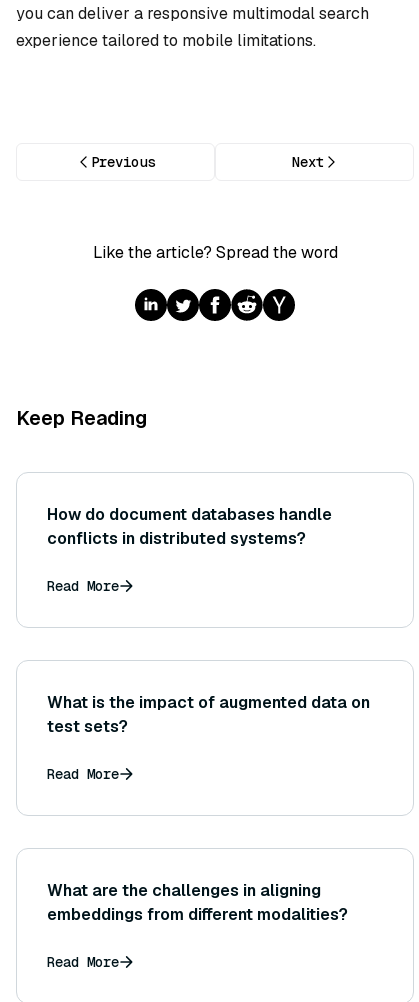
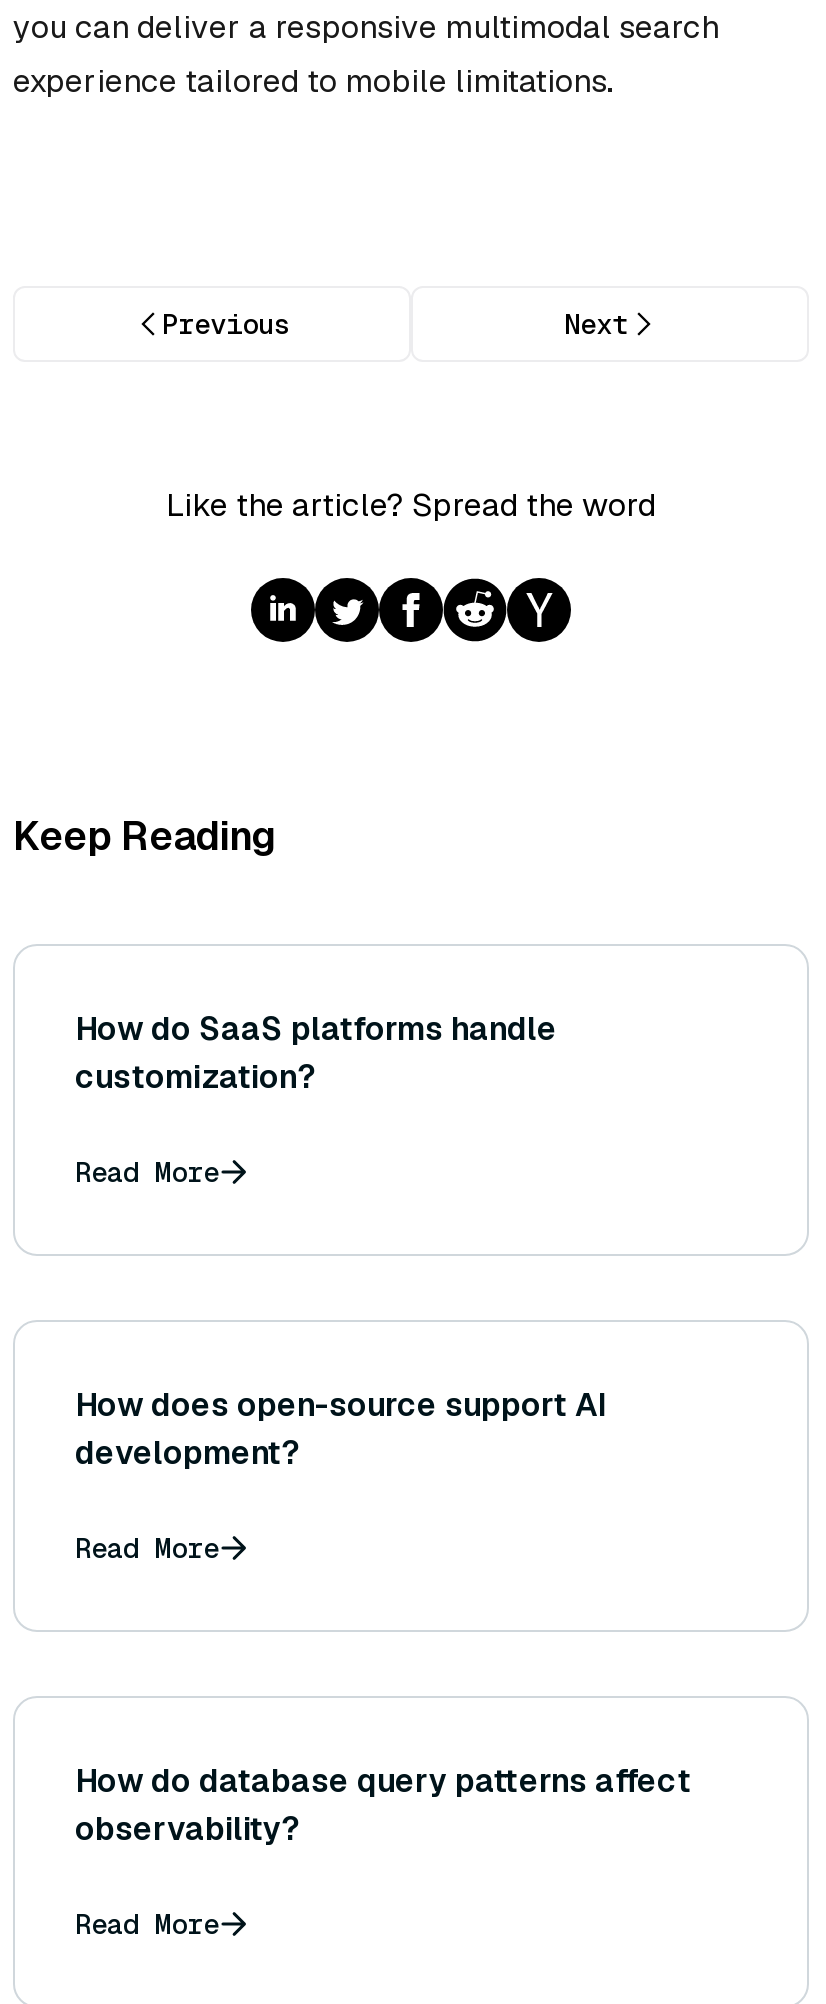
[47,504,332,549] How do document databases handle | conflicts in distributed systems? -> [75,1008,557,1098] How do SaaS platforms handle | customization?
[47,692,370,737] What is the impact of augmented data on | test sets? -> [75,1384,605,1474] How does open-source support AI | development?
[47,880,348,925] What are the challenges in aligning | embeddings from different modalities? -> [75,1760,691,1850] How do database query patterns affect | observability?

